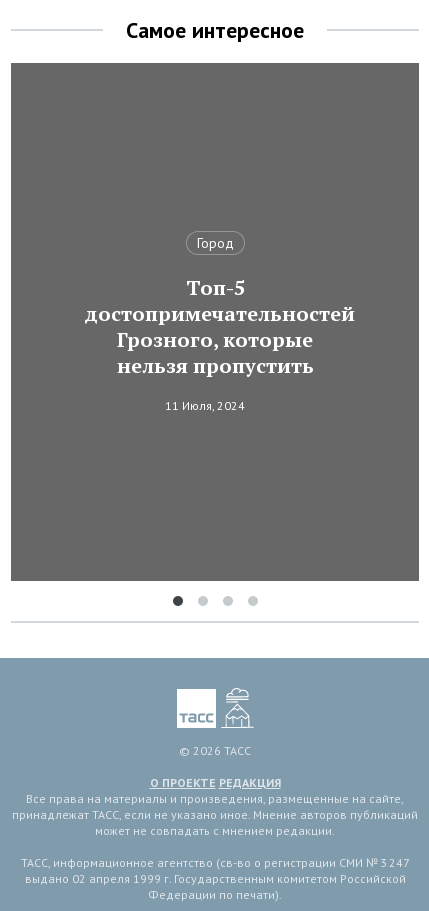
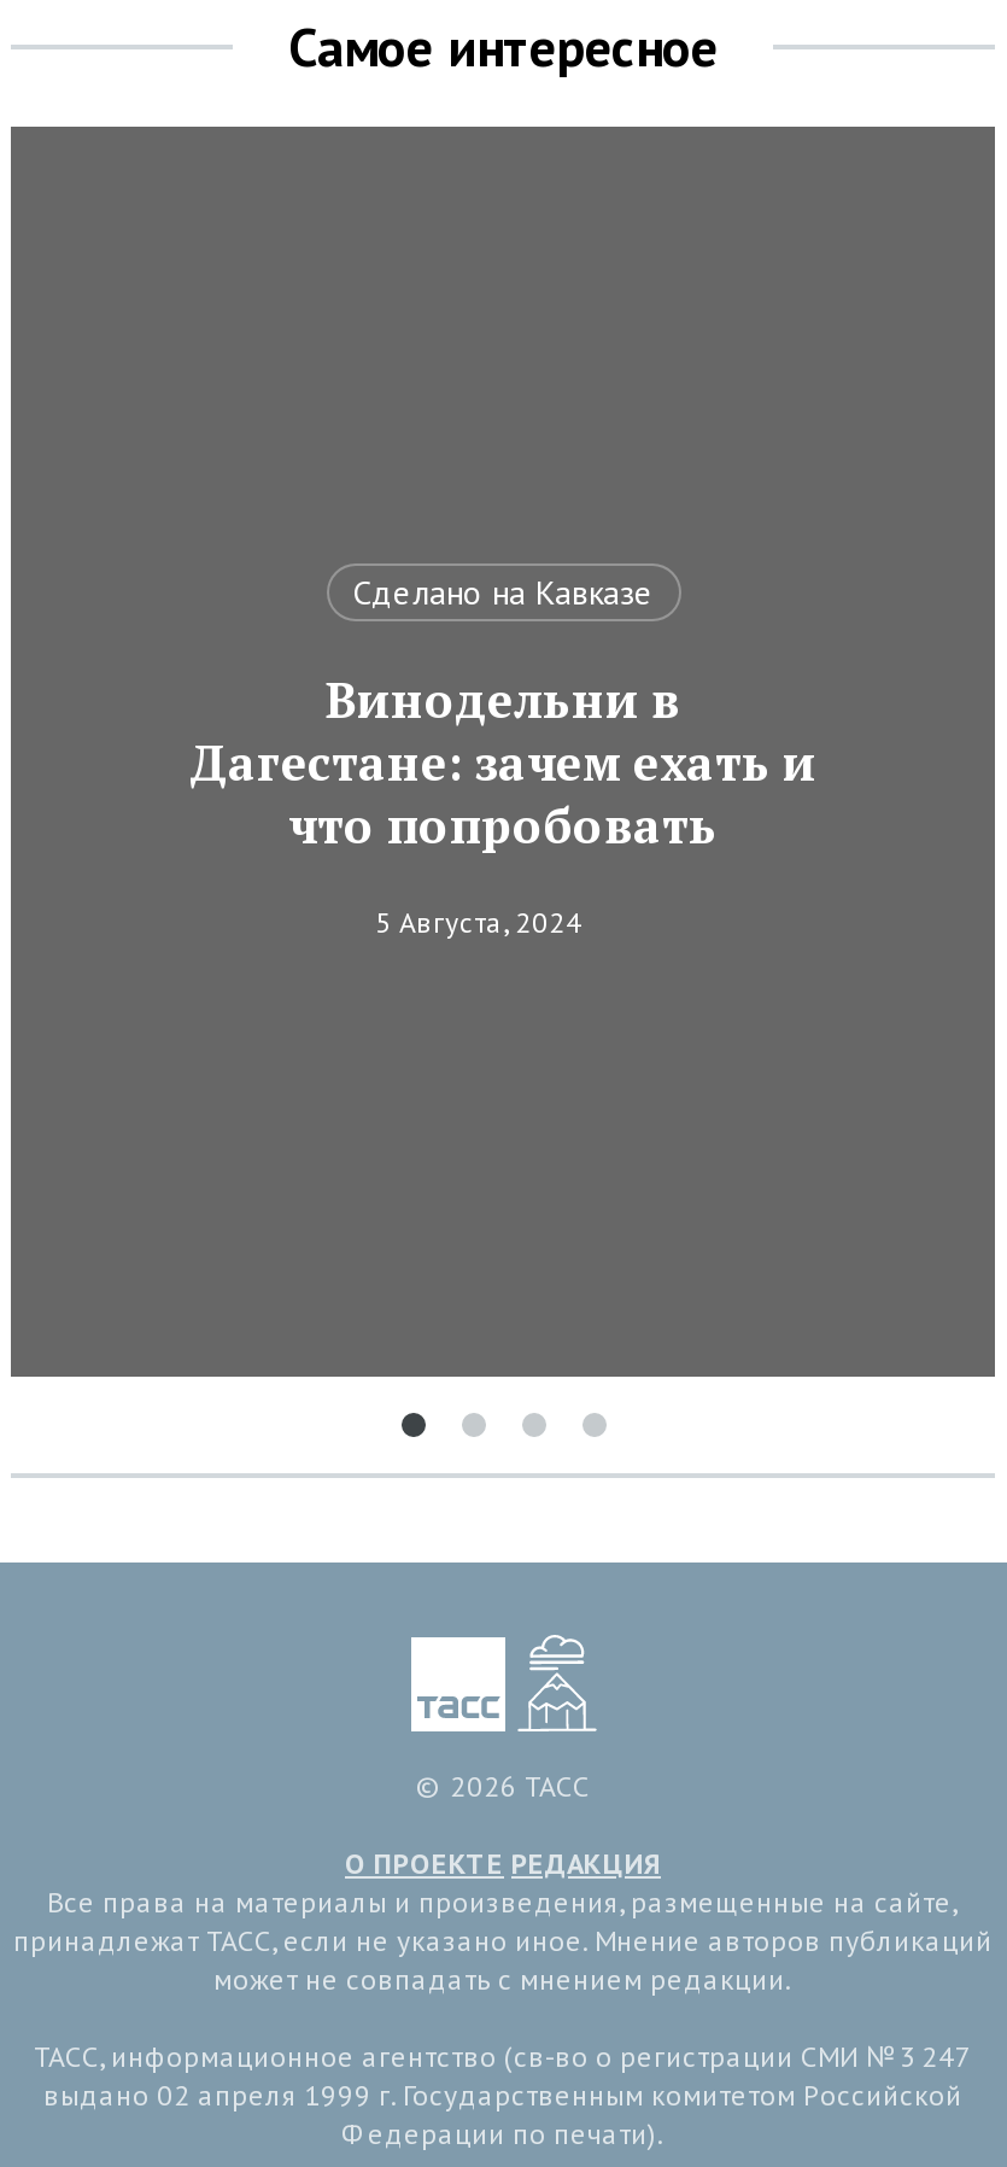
[196,234,233,252] Город -> [352,571,654,614] Сделано на Кавказе
[85,274,355,379] Топ-5 | достопримечательностей | Грозного, которые | нельзя пропустить -> [189,667,816,858] Винодельни в | Дагестане: зачем ехать и | что попробовать
[165,398,245,413] 11 Июля, 2024 -> [375,904,582,940] 5 Августа, 2024

